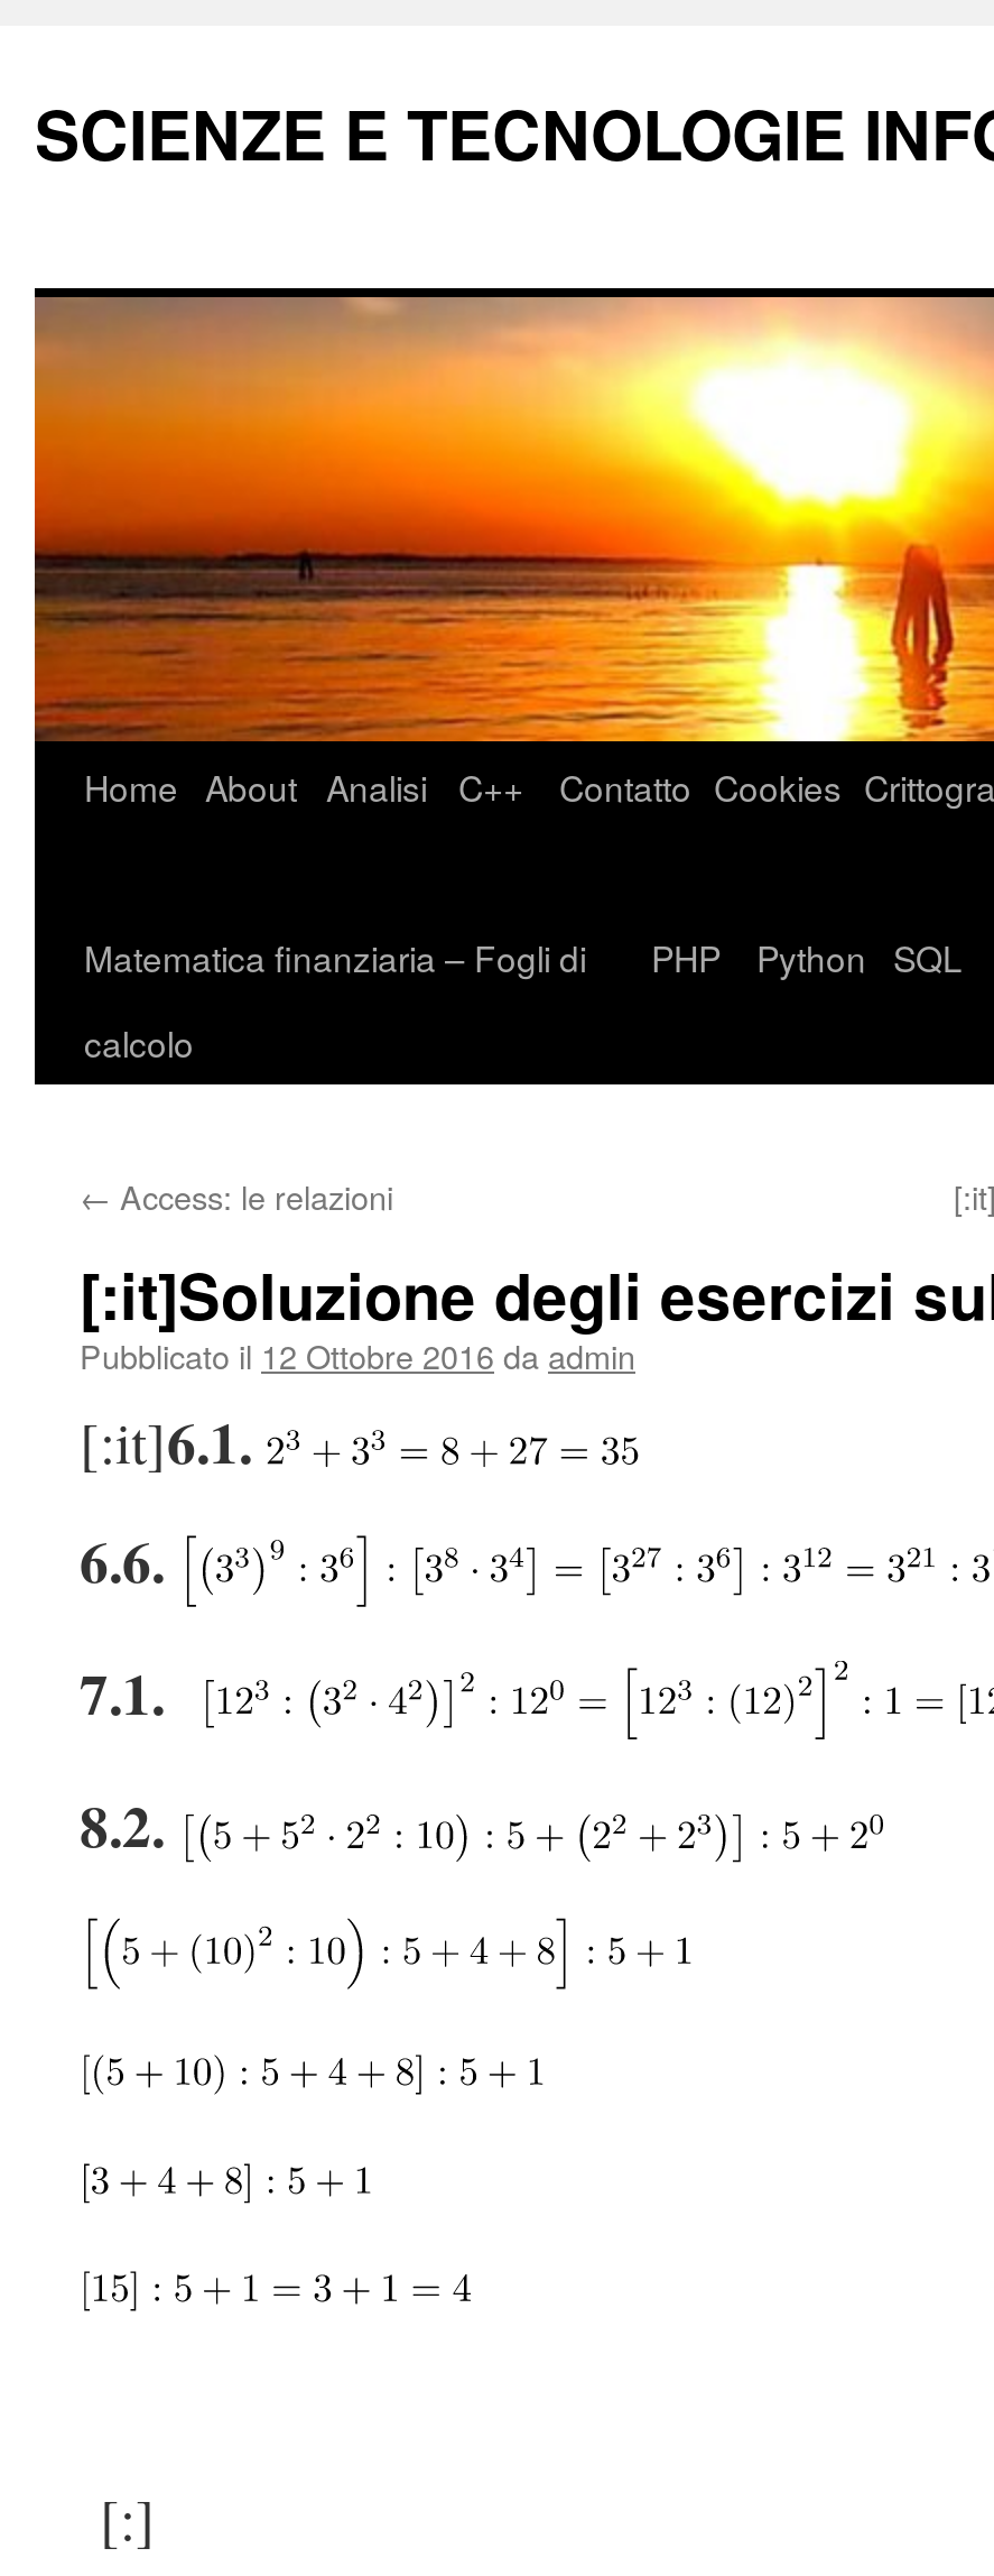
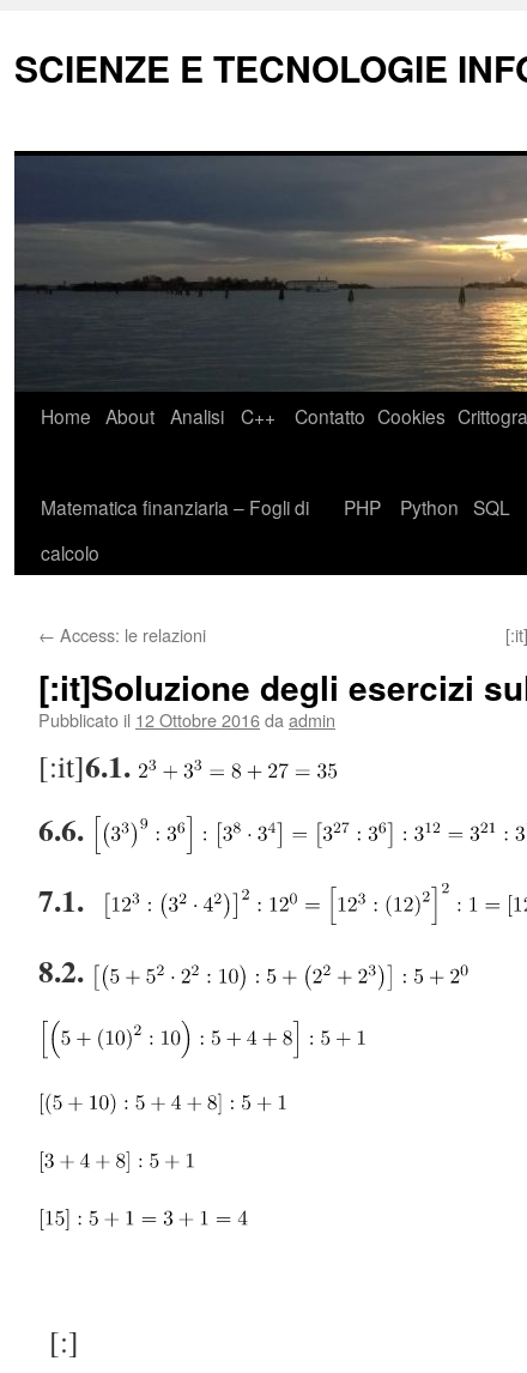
[32,295,987,744] [image] -> [13,156,523,392] [image]

